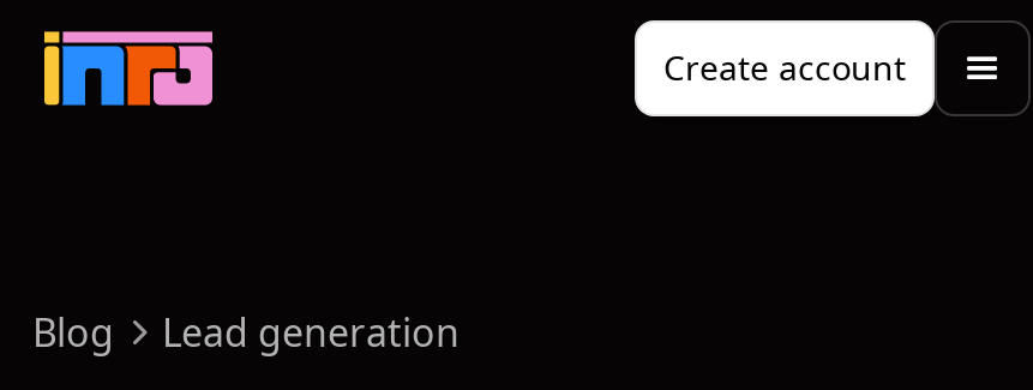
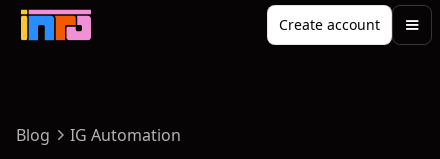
[162,306,460,359] Lead generation -> [70,124,181,146] IG Automation

